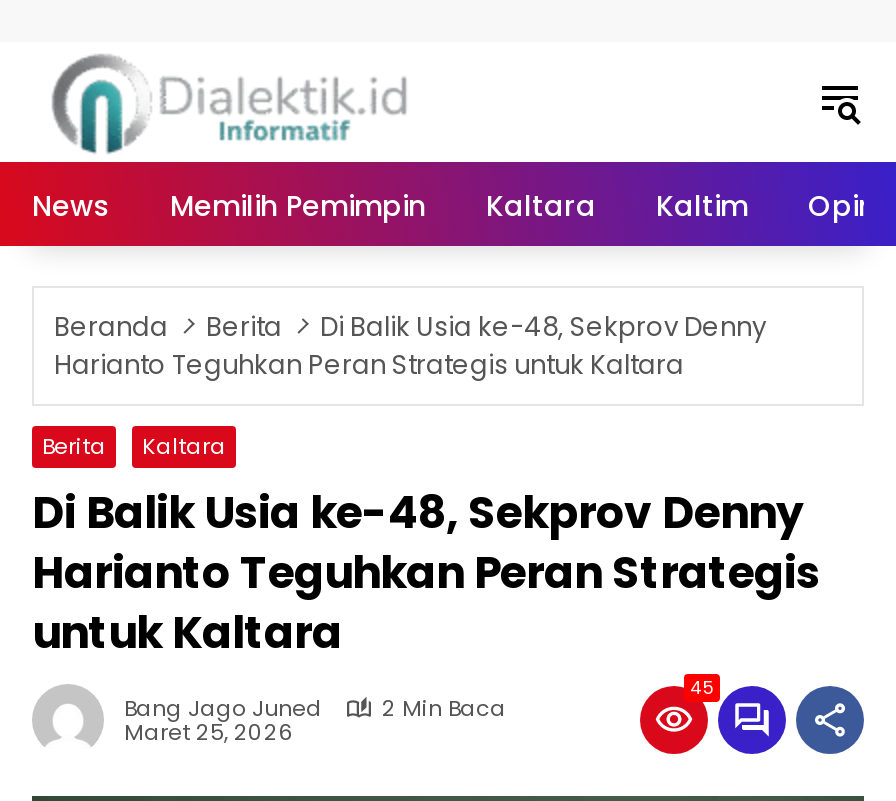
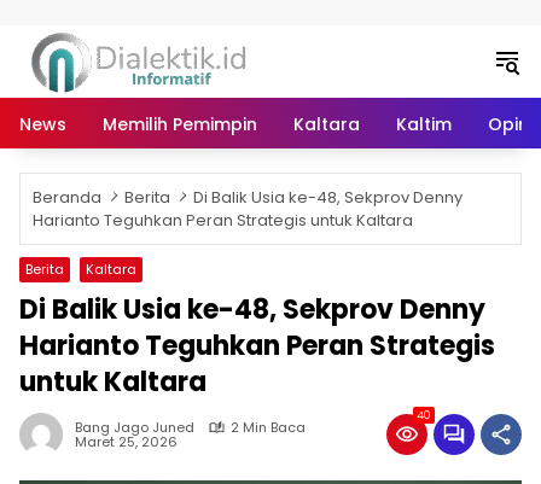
[690,676,714,700] 45 -> [417,408,431,422] 40

